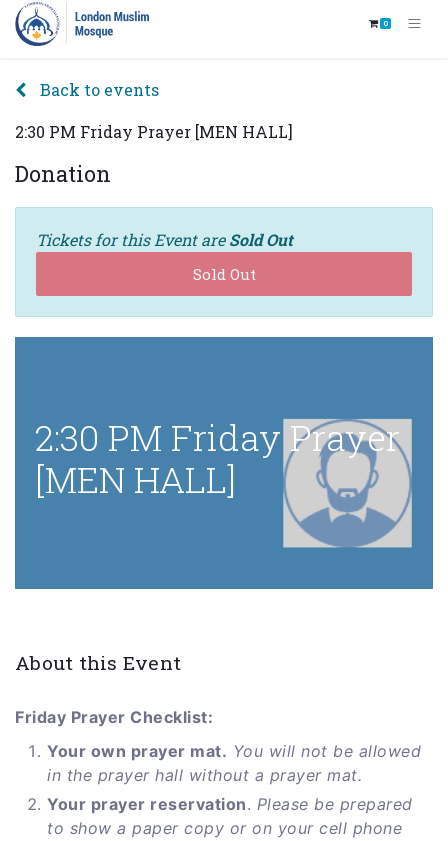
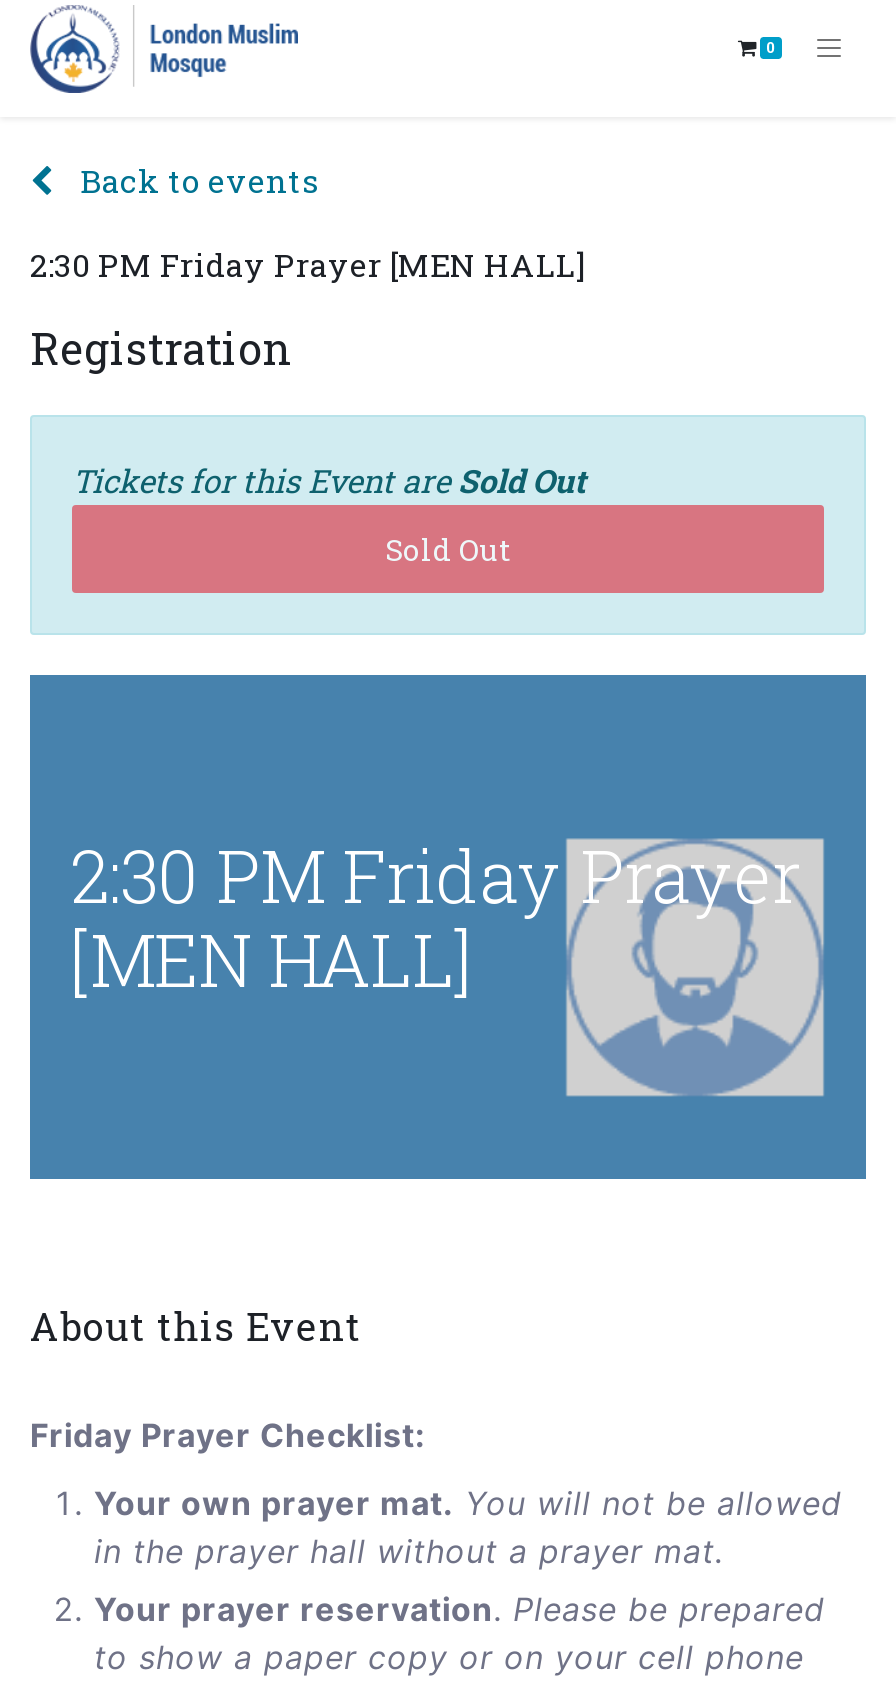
[15,159,111,188] Donation -> [30,319,292,377] Registration

